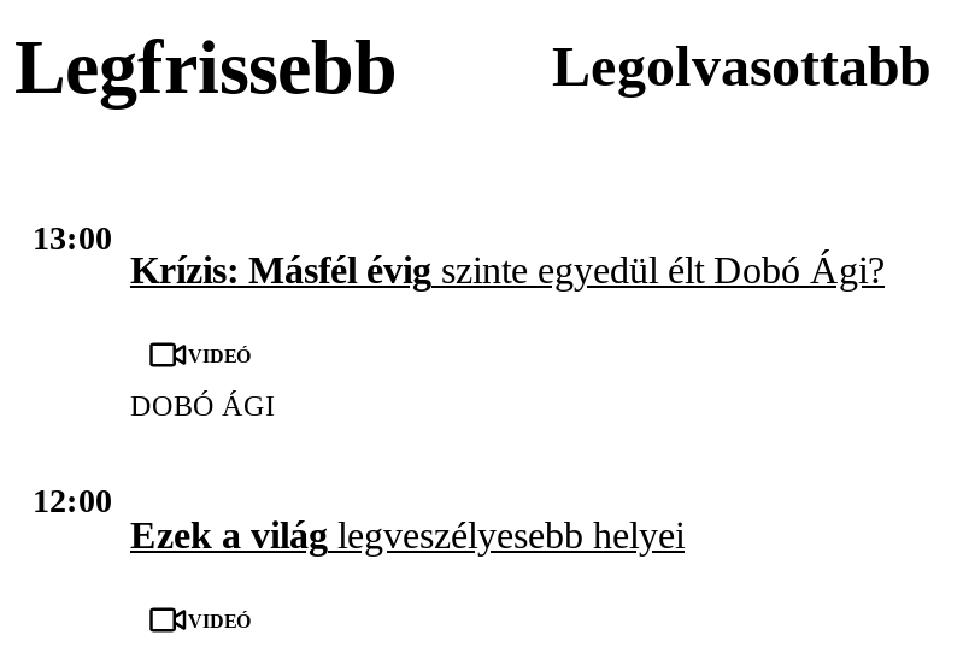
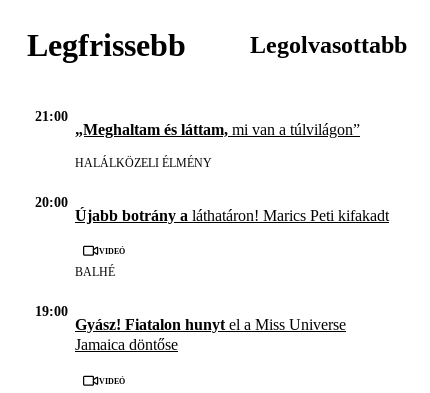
[33,220,885,291] 13:00 | Krízis: Másfél évig szinte egyedül élt Dobó Ági? -> [34,109,389,224] 21:00 | „Meghaltam és láttam, mi van a túlvilágon” | HALÁLKÖZELI ÉLMÉNY | 20:00 | Újabb botrány a láthatáron! Marics Peti kifakadt
[130,391,275,424] DOBÓ ÁGI -> [75,265,115,279] BALHÉ
[33,485,685,555] 12:00 | Ezek a világ legveszélyesebb helyei -> [34,304,346,353] 19:00 | Gyász! Fiatalon hunyt el a Miss Universe | Jamaica döntőse

